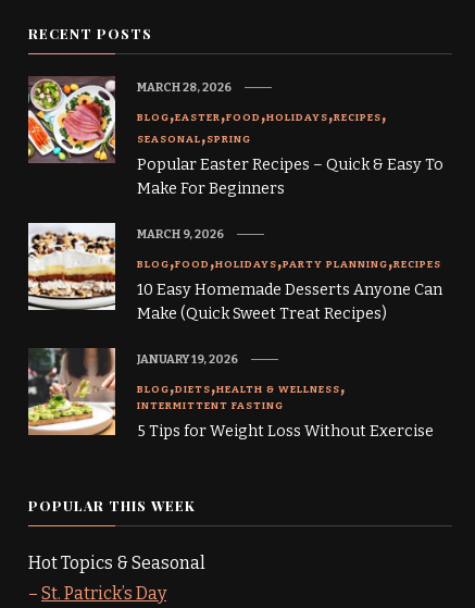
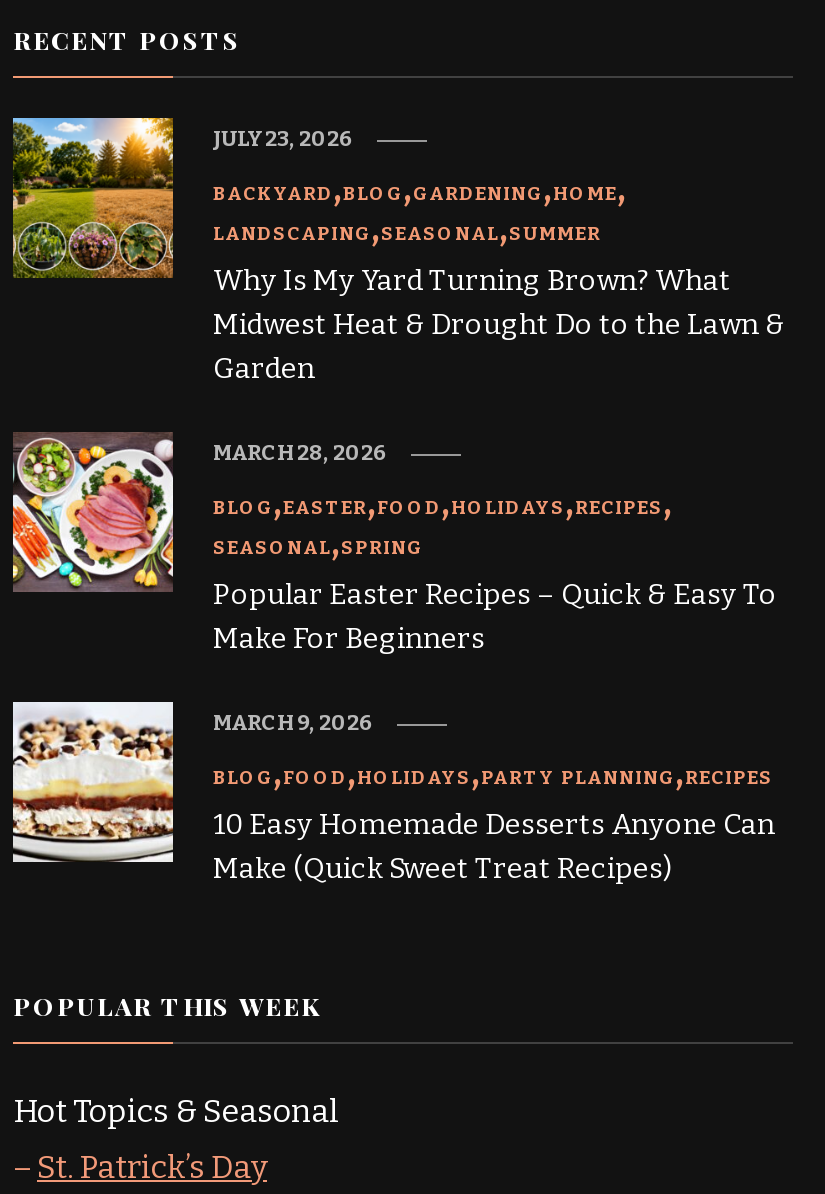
none -> [11,116,785,385] [image] | BACKYARD BLOG GARDENING HOME | LANDSCAPING SEASONAL SUMMER | Why Is My Yard Turning Brown? What | Midwest Heat & Drought Do to the Lawn & | Garden
none -> [213,125,353,151] JULY 23, 2026
moved [26,76,443,323] -> [9,432,777,885]: [image] | BLOG EASTER FOOD HOLIDAYS RECIPES | SEASONAL SPRING | ... | Make (Quick Sweet Treat Recipes) | MARCH 9, 2026
[27,347,434,440] [image] | BLOG DIETS HEALTH & WELLNESS | INTERMITTENT FASTING | 5 Tips for Weight Loss Without Exercise -> none
[137,352,238,366] JANUARY 19, 2026 -> none

